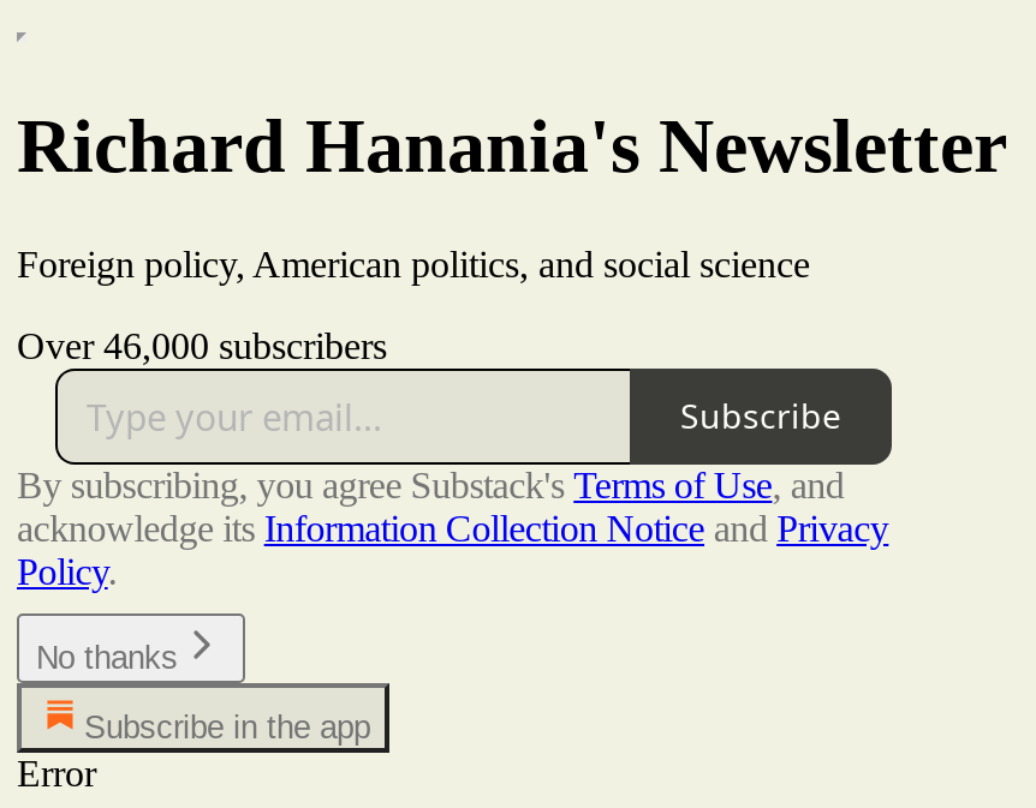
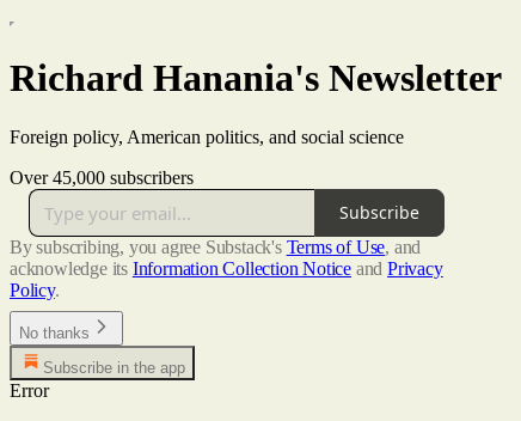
[17,325,387,366] Over 46,000 subscribers -> [10,167,194,188] Over 45,000 subscribers

